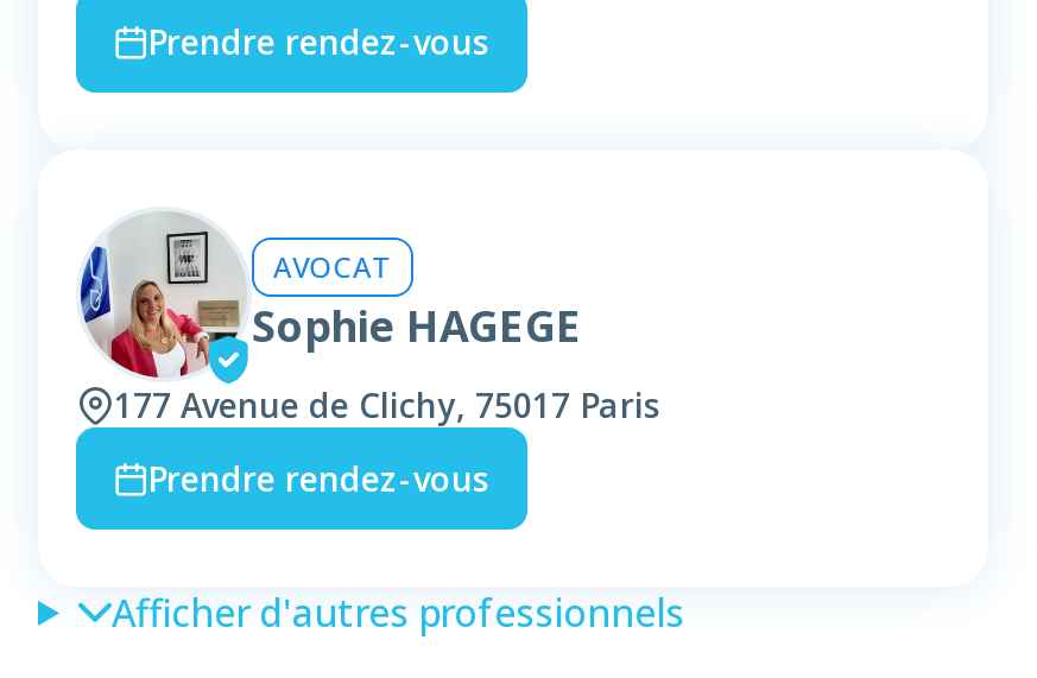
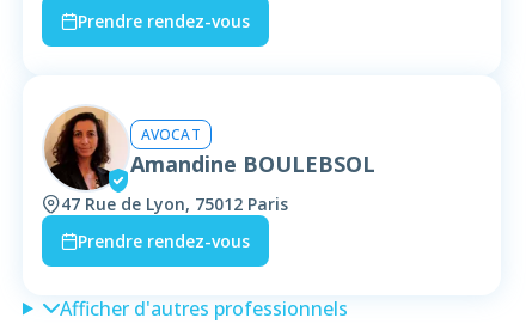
[78,214,582,366] [image] | Sophie HAGEGE -> [44,106,375,184] [image] | Amandine BOULEBSOL
[114,383,660,428] 177 Avenue de Clichy, 75017 Paris -> [61,193,288,215] 47 Rue de Lyon, 75012 Paris

